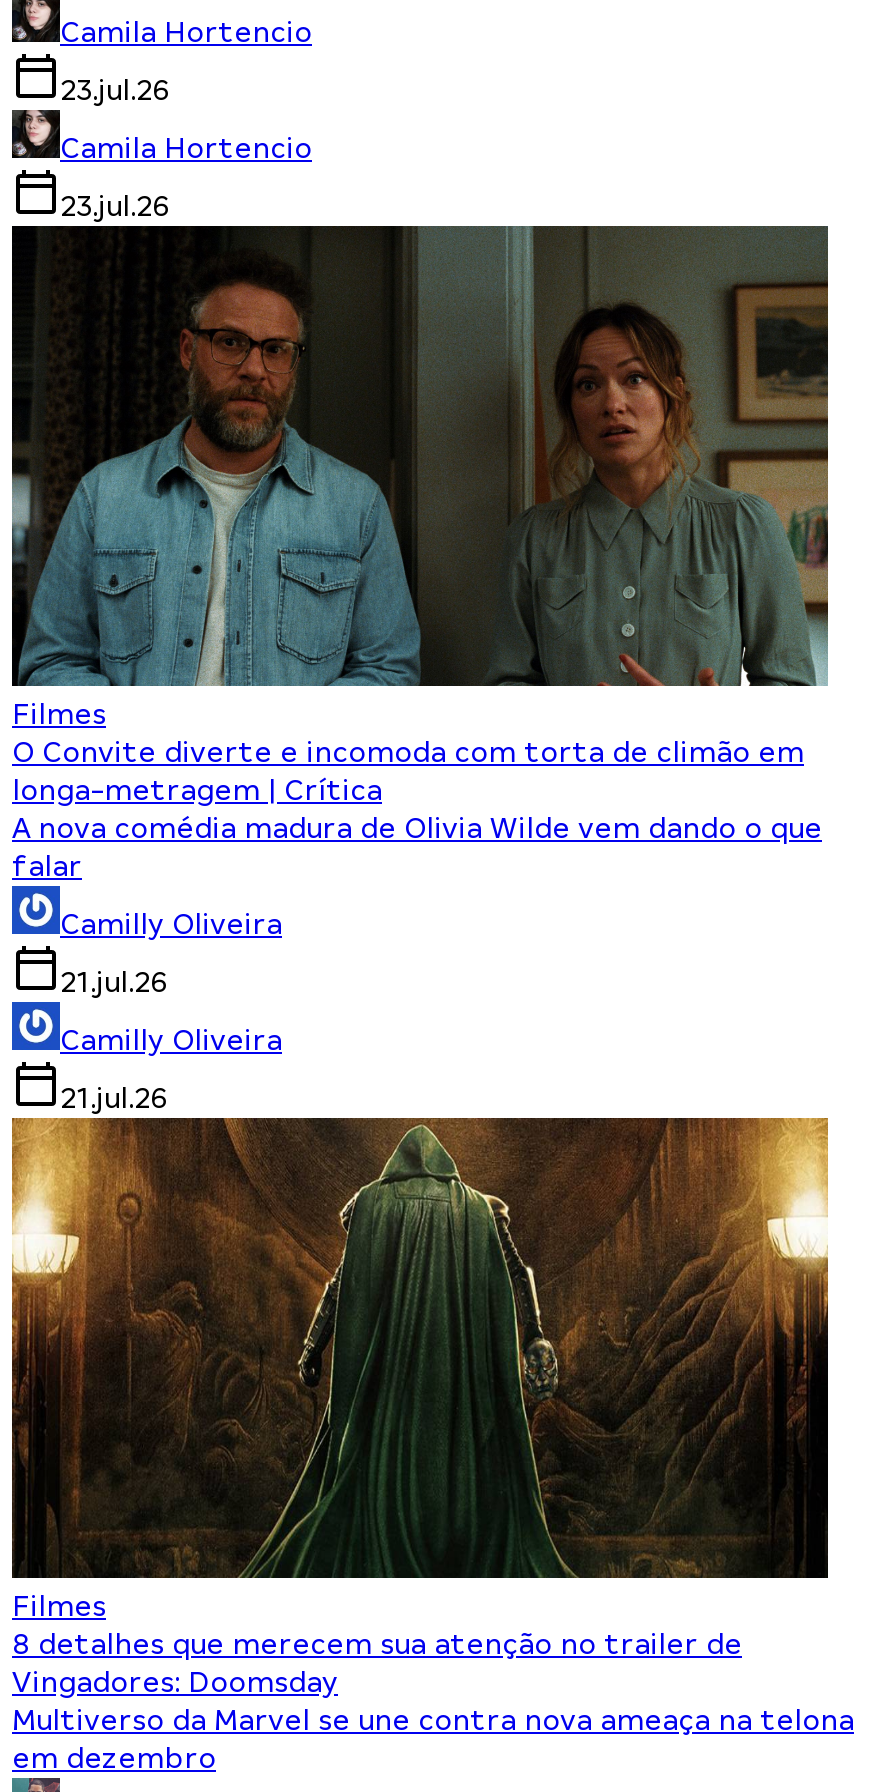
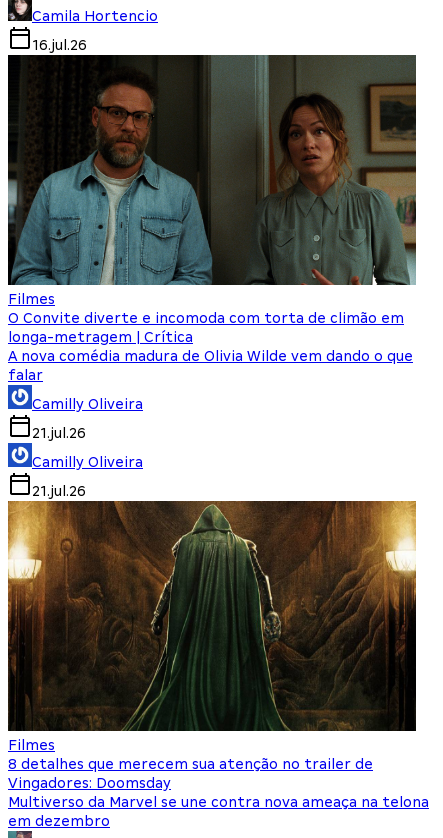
[60,74,312,222] 23.jul.26 | Camila Hortencio | 23.jul.26 -> [32,37,87,53] 16.jul.26

